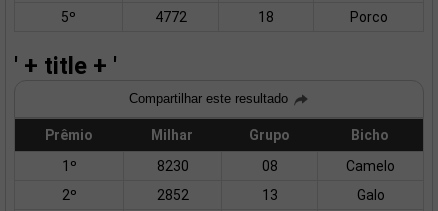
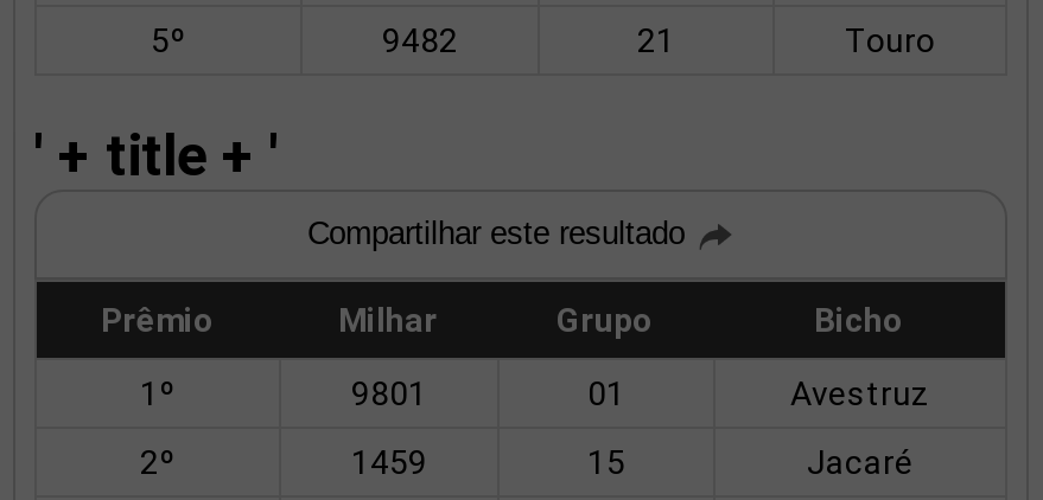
[154,9,387,25] 4772 | 18 | Porco -> [382,21,935,59] 9482 | 21 | Touro
[156,158,395,174] 8230 | 08 | Camelo -> [351,374,930,412] 9801 | 01 | Avestruz
[156,187,384,203] 2852 | 13 | Galo -> [351,443,914,481] 1459 | 15 | Jacaré

